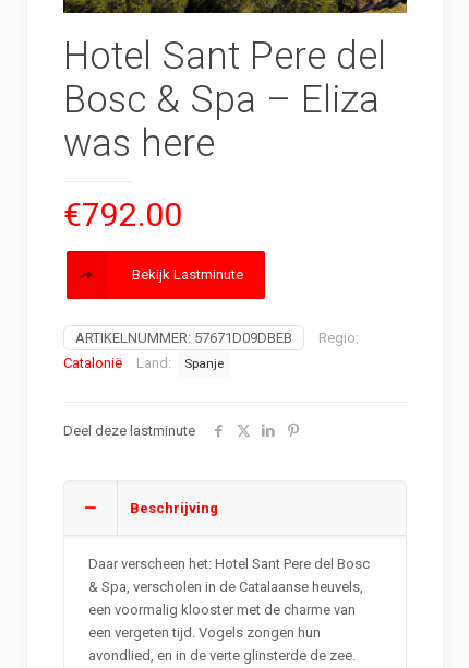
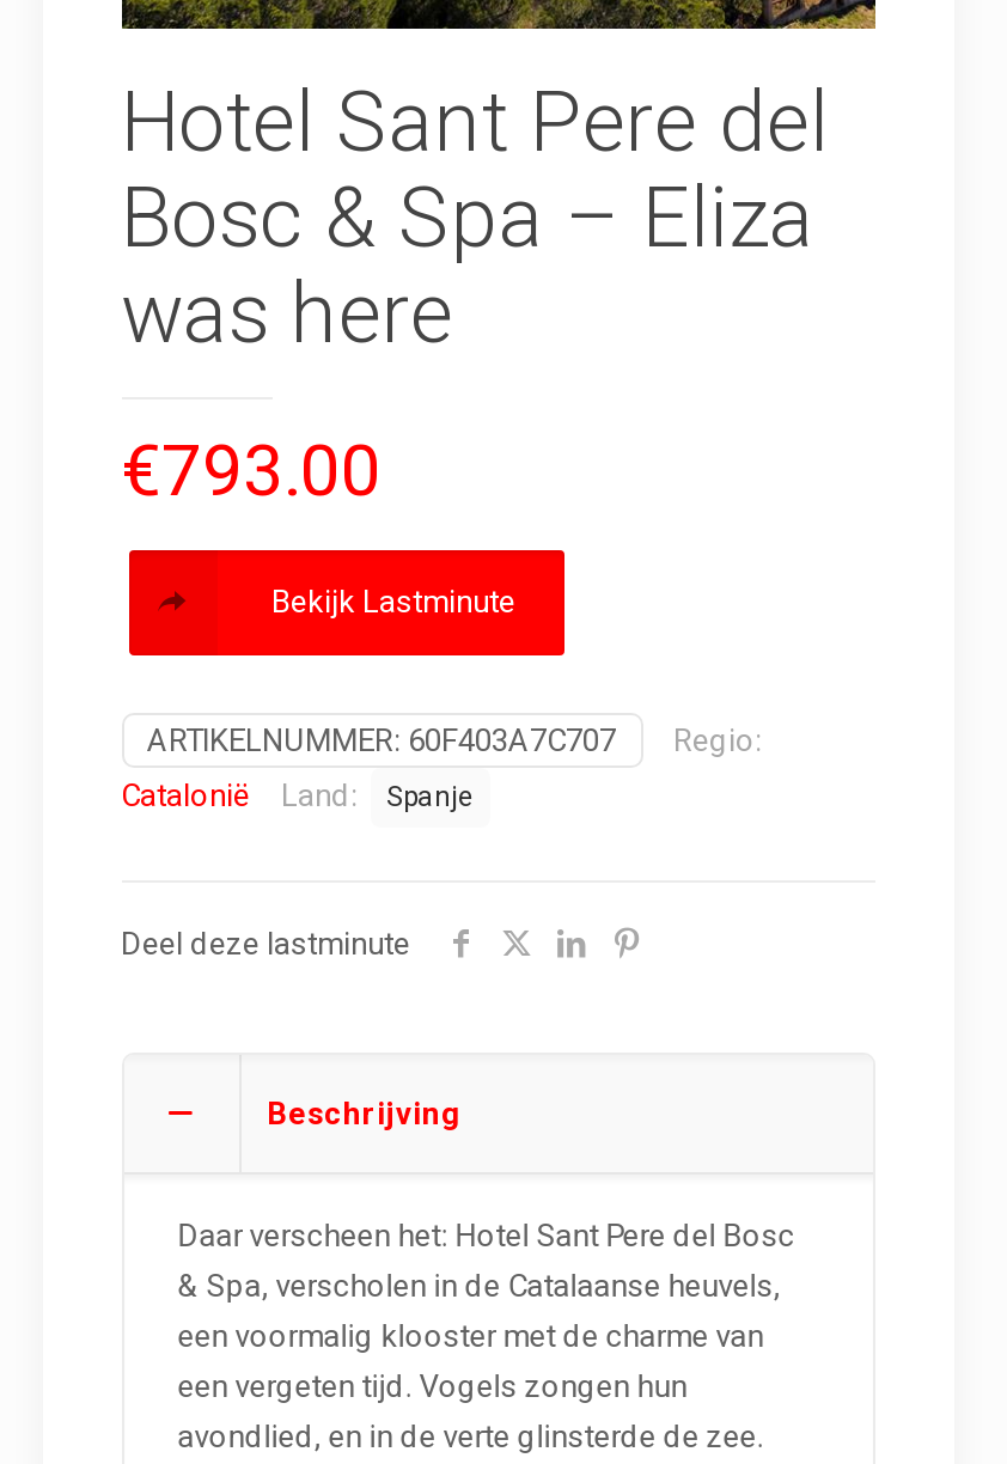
[63,195,182,234] €792.00 -> [121,428,382,512] €793.00
[75,330,292,346] ARTIKELNUMMER: 57671D09DBEB -> [147,722,616,758] ARTIKELNUMMER: 60F403A7C707

